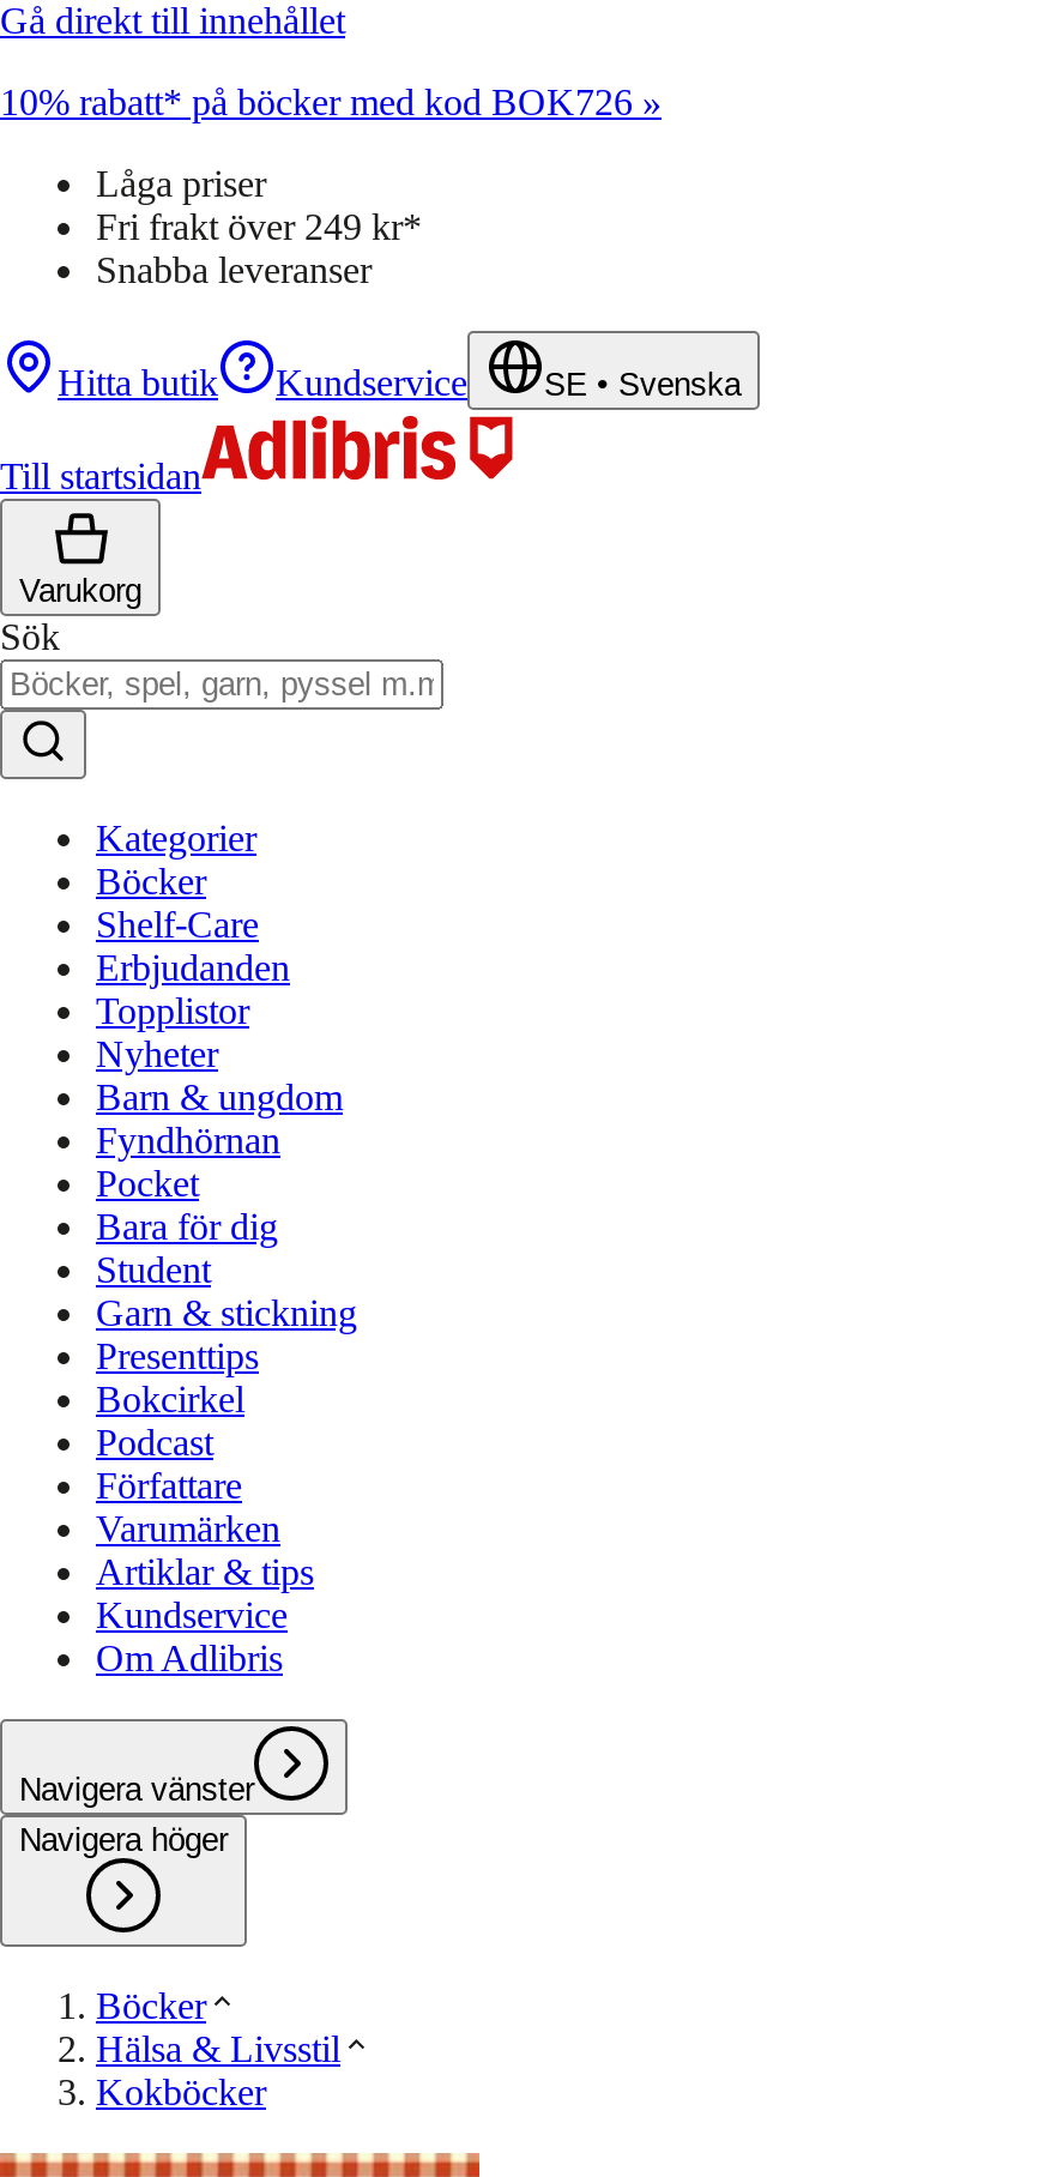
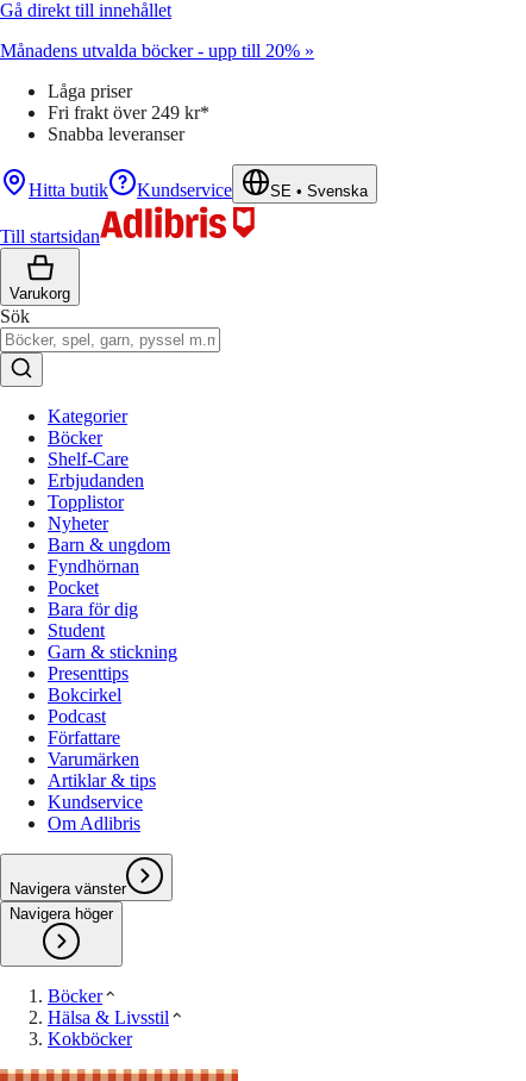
[0,82,662,122] 10% rabatt* på böcker med kod BOK726 » -> [0,40,314,61] Månadens utvalda böcker - upp till 20% »

